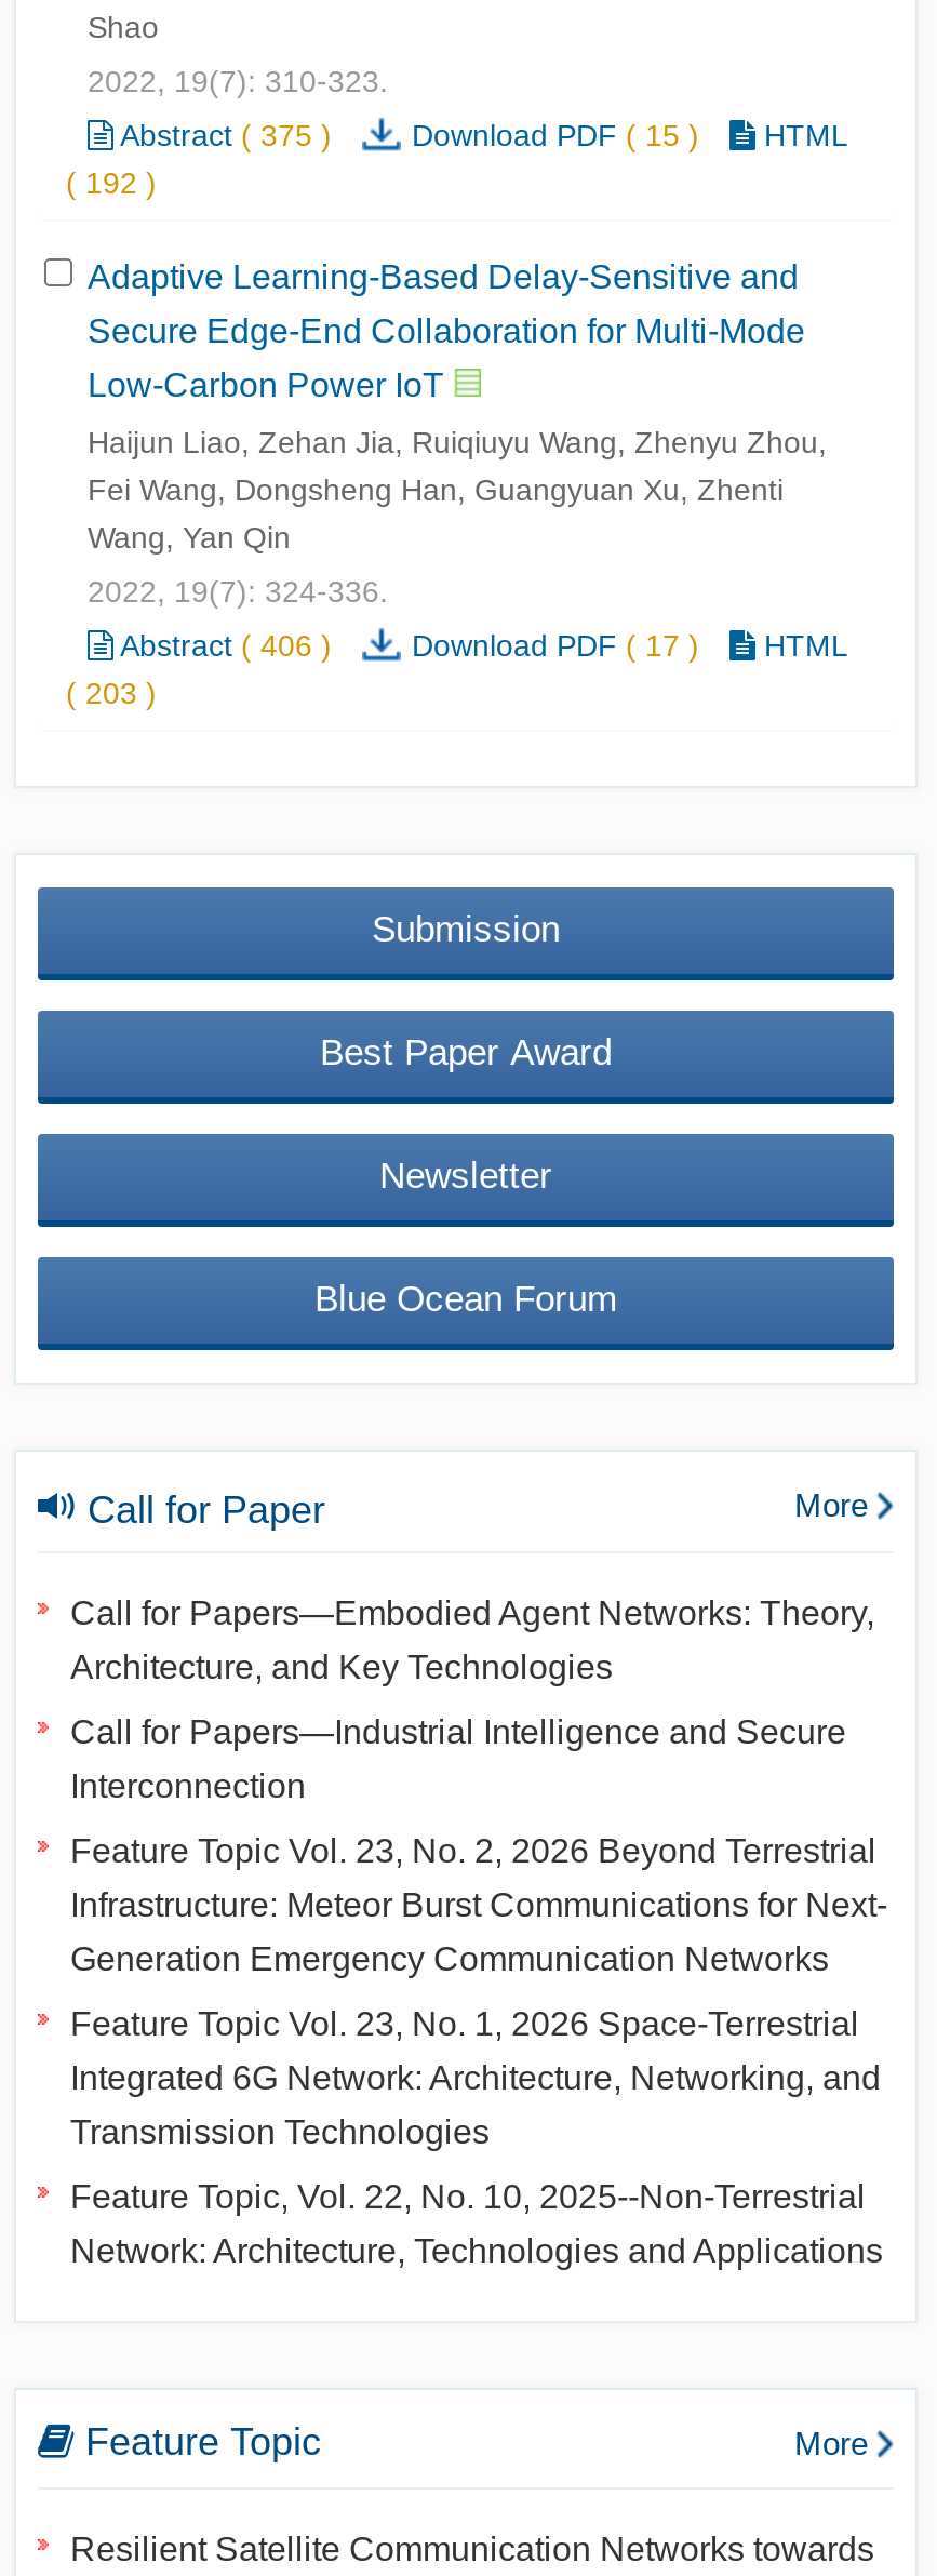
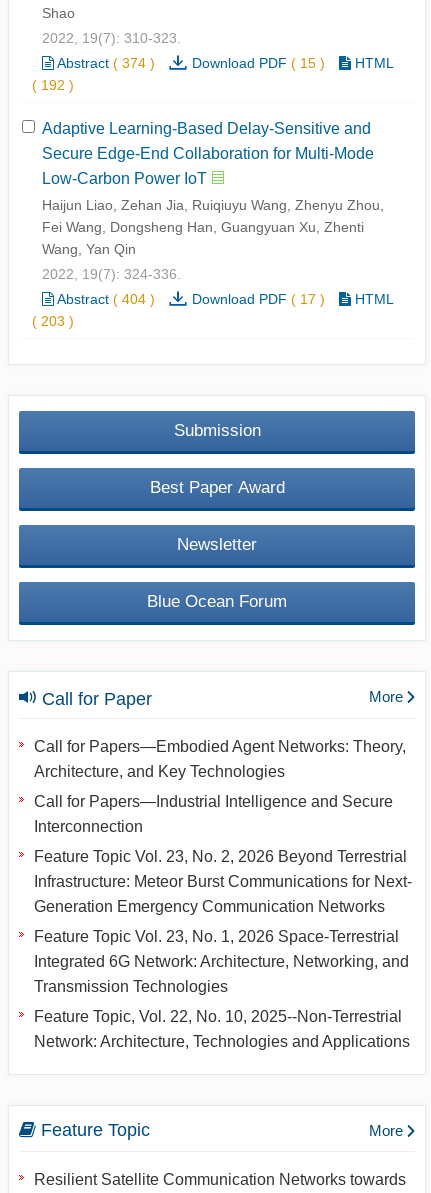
[113,117,340,152] Abstract (375) -> [54,55,159,71] Abstract (374)
[113,627,340,662] Abstract (406) -> [54,291,159,307] Abstract (404)

